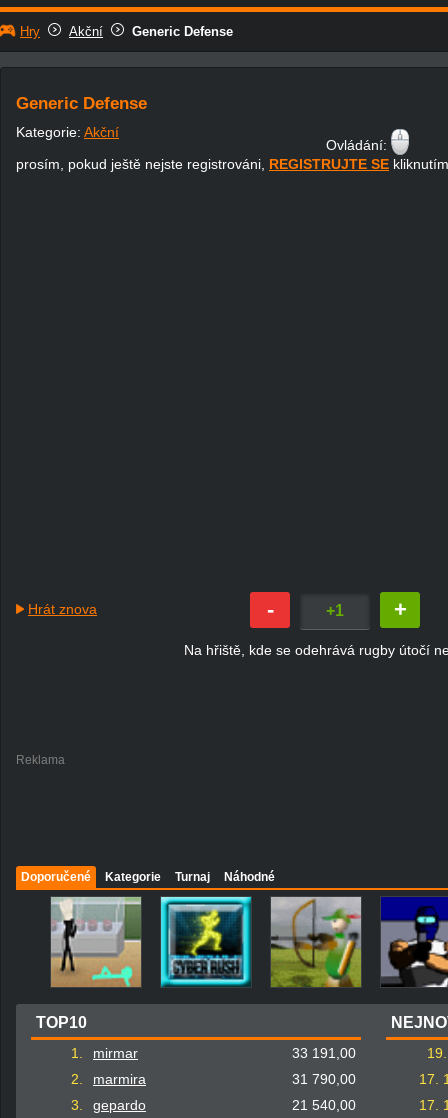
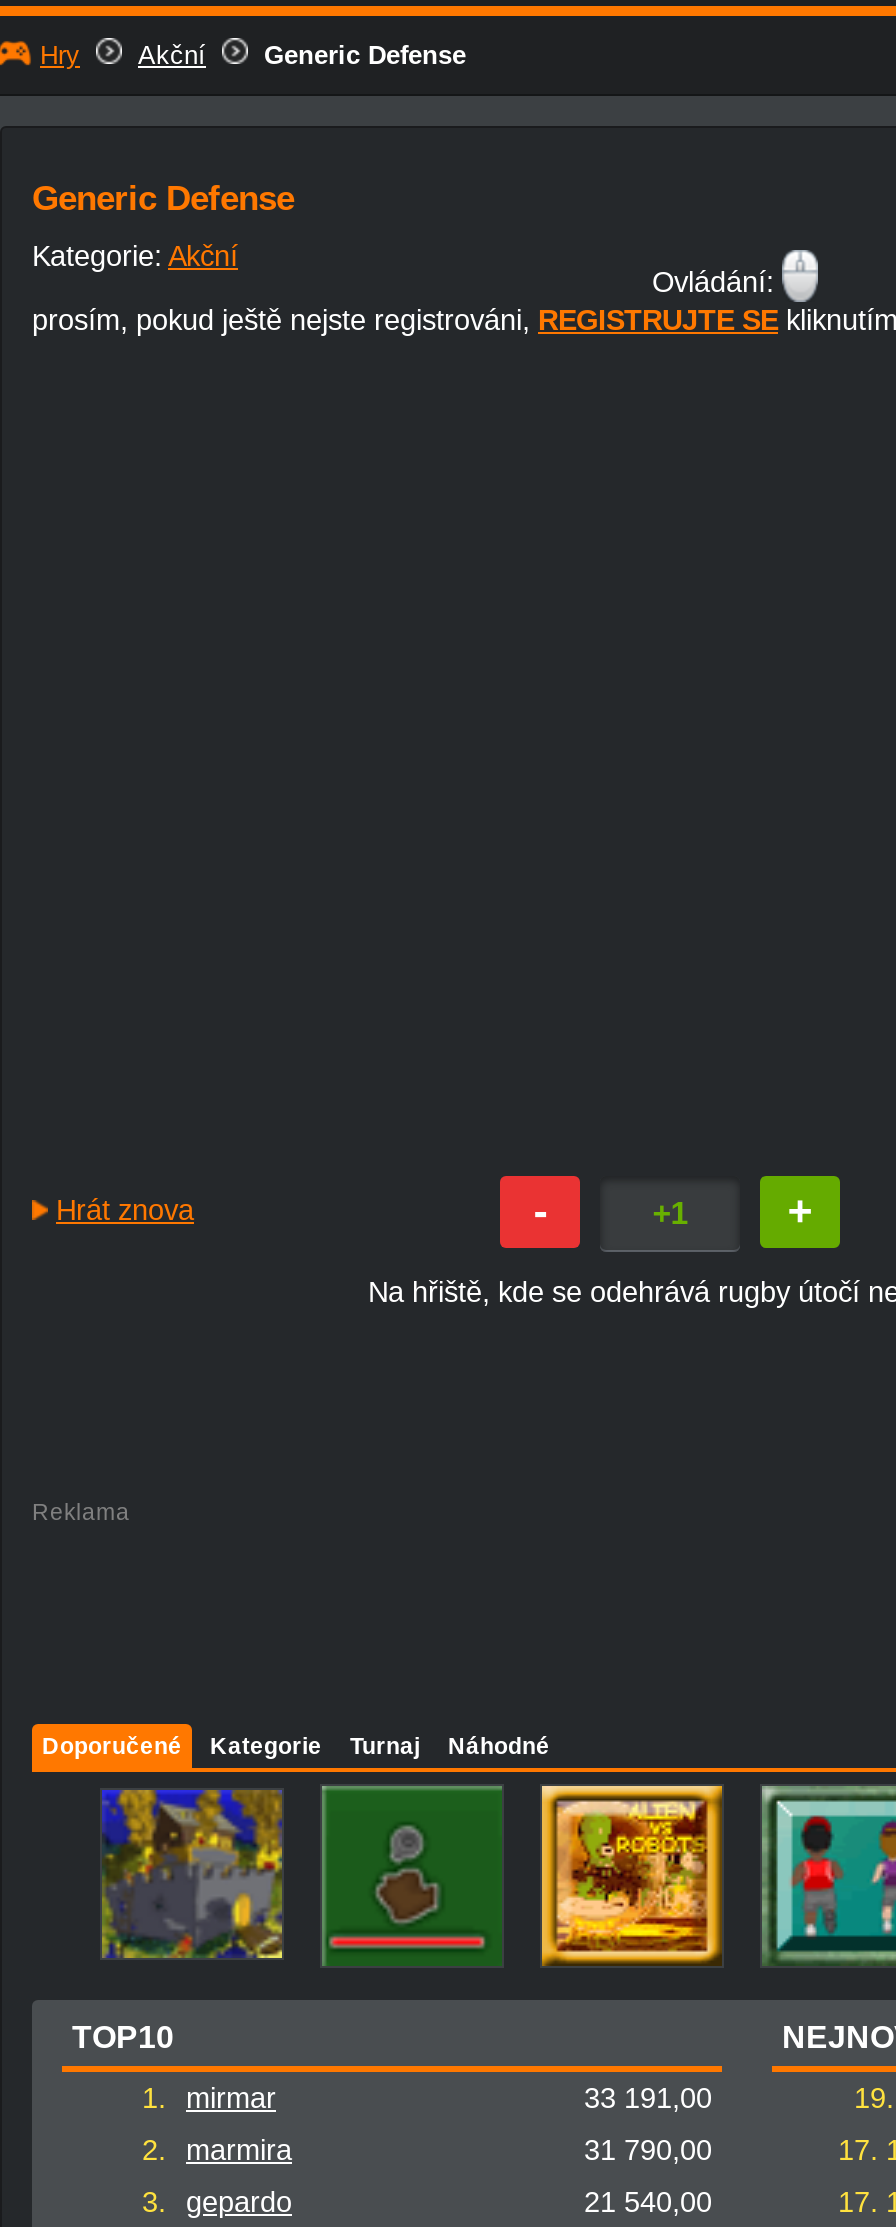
[50,896,142,988] [image] -> [100,1786,282,1966] [image]
[160,896,252,987] [image] -> [322,1784,502,1966] [image]
[270,896,362,988] [image] -> [540,1784,724,1966] [image]
[380,896,445,988] [image] -> [760,1784,890,1966] [image]

